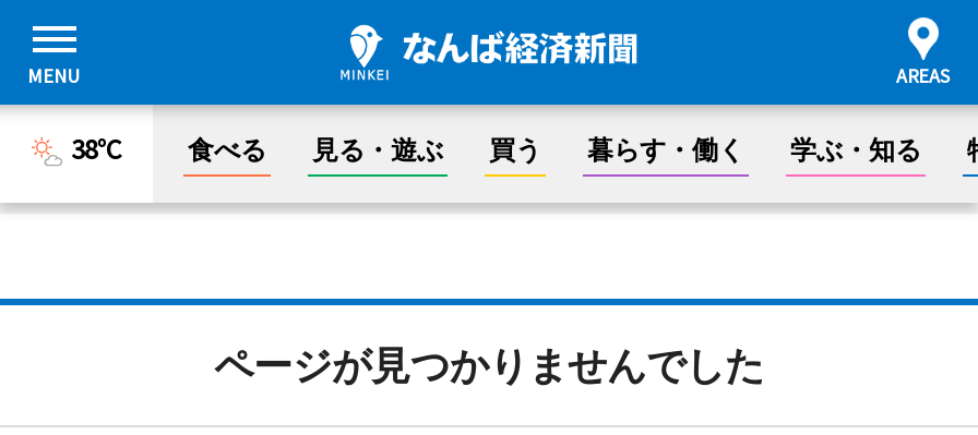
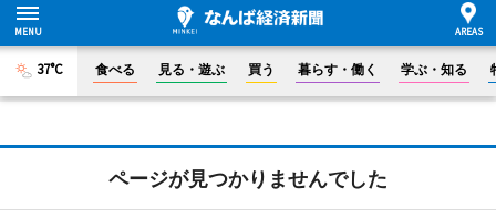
[71,132,123,169] 38°C -> [36,60,63,79] 37°C

